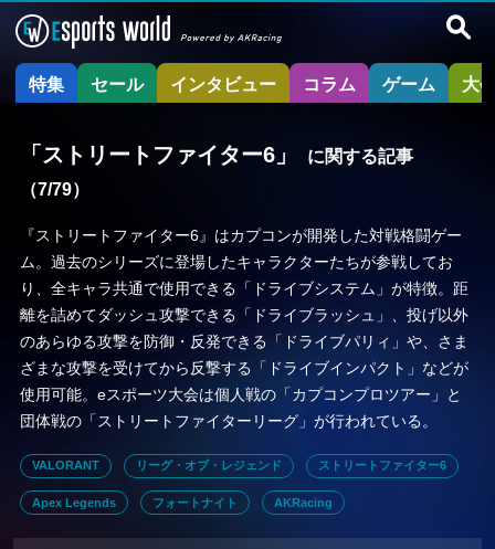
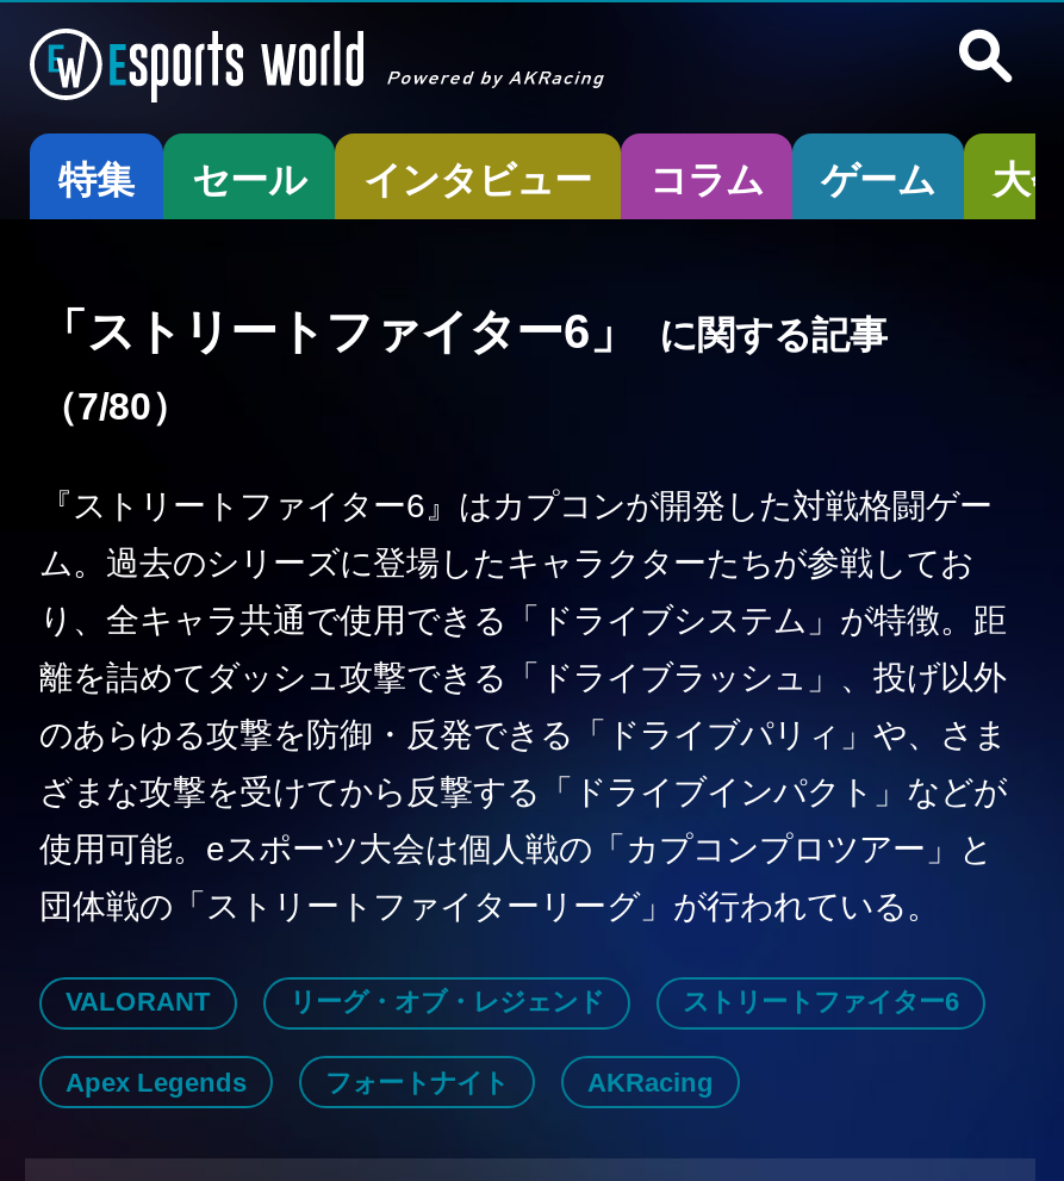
[20,180,89,199] （7/79） -> [39,386,189,427] （7/80）

